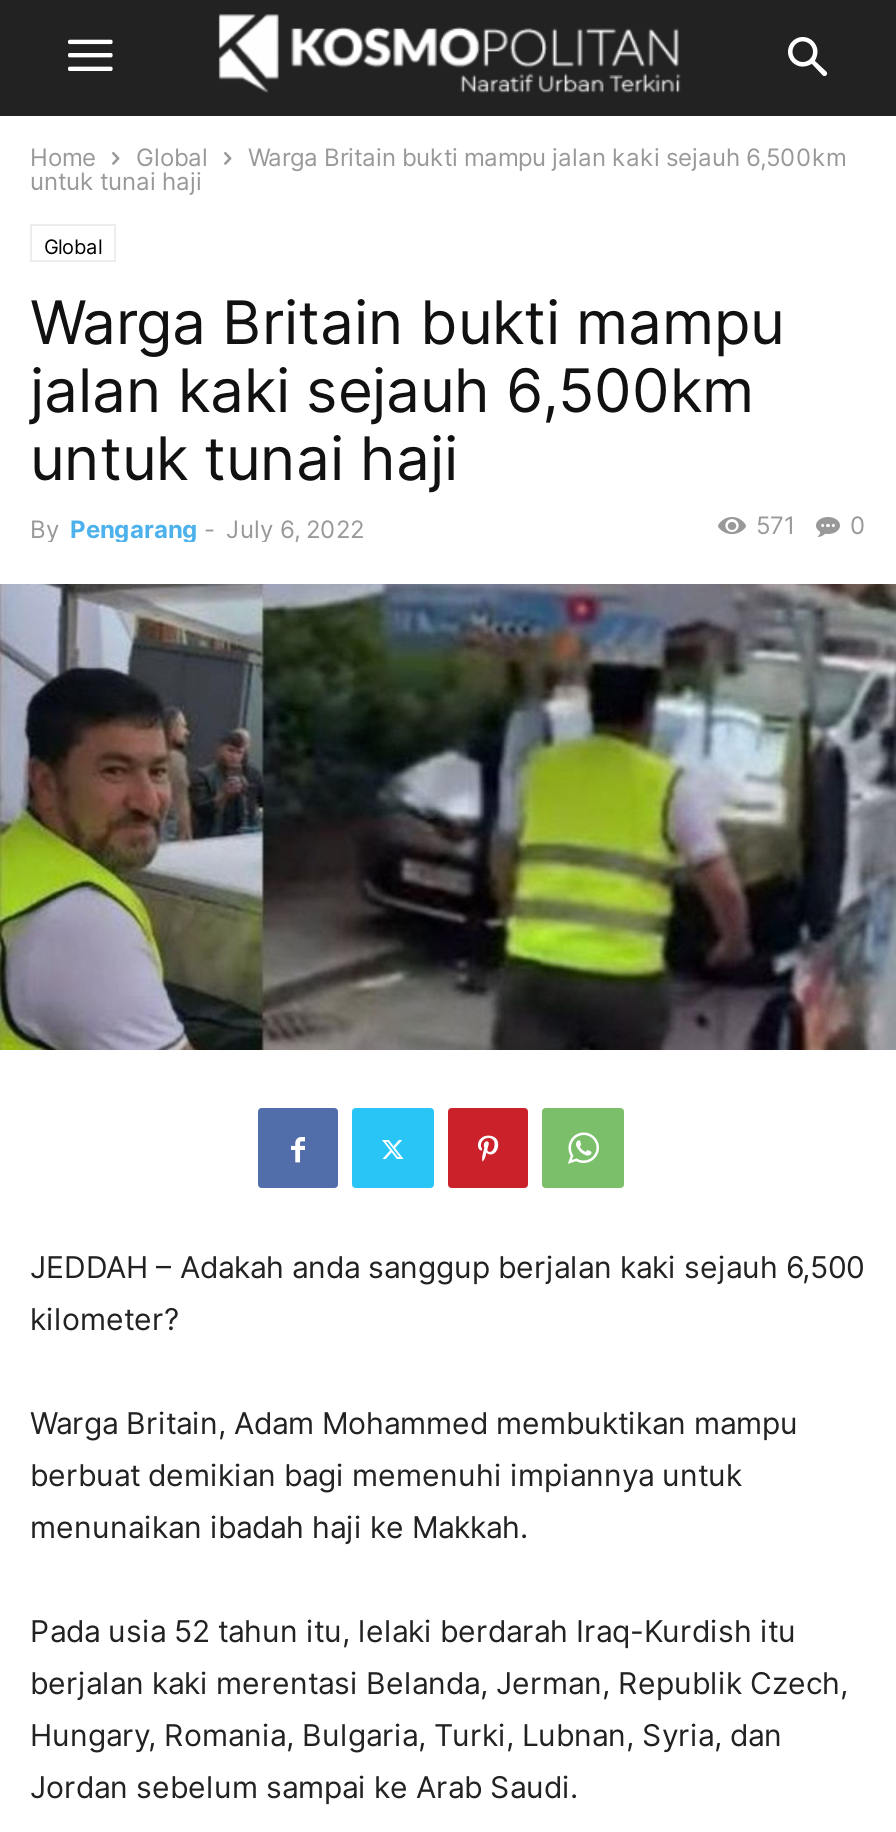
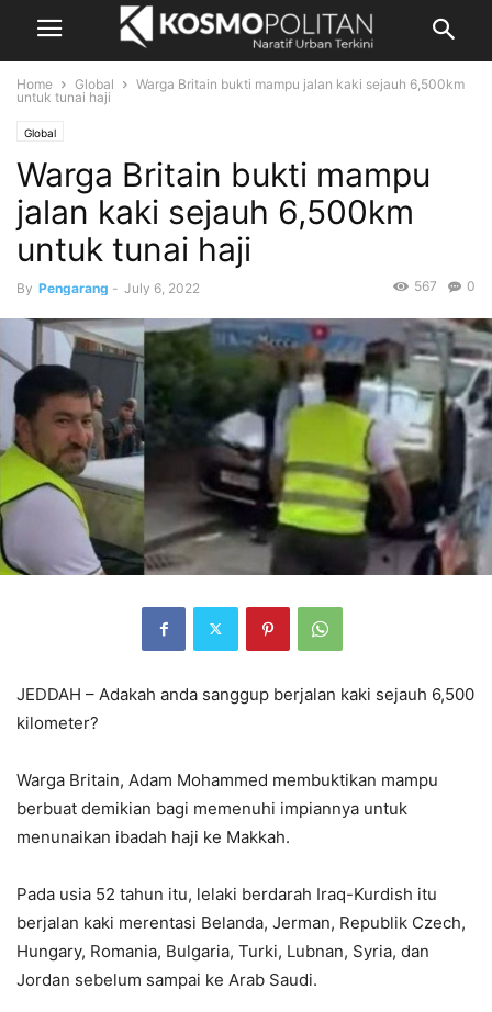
[756,510,866,540] 571 0 -> [414,278,476,294] 567 0

